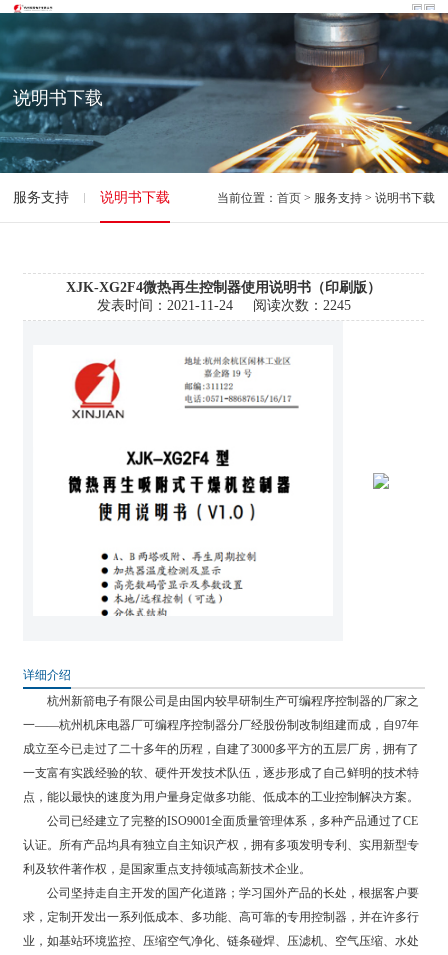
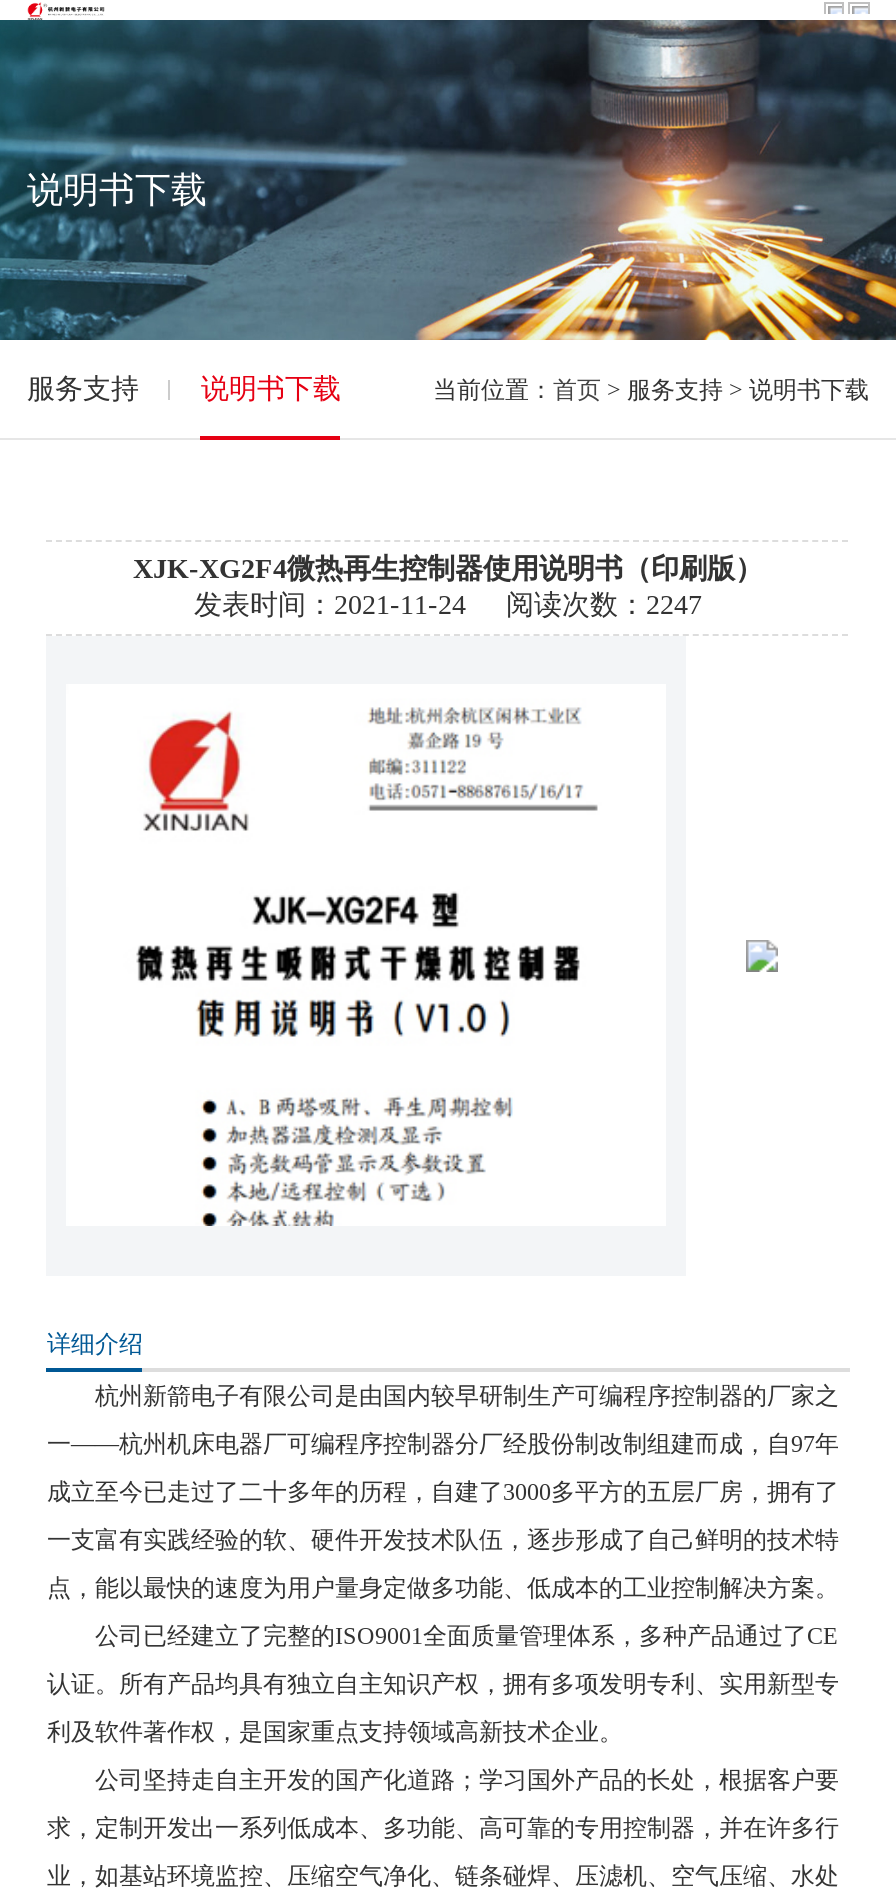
[97,298,351,313] 发表时间：2021-11-24阅读次数：2245 -> [194,590,702,620] 发表时间：2021-11-24阅读次数：2247

